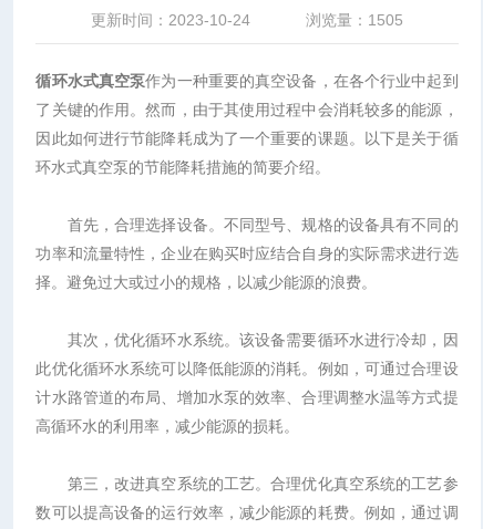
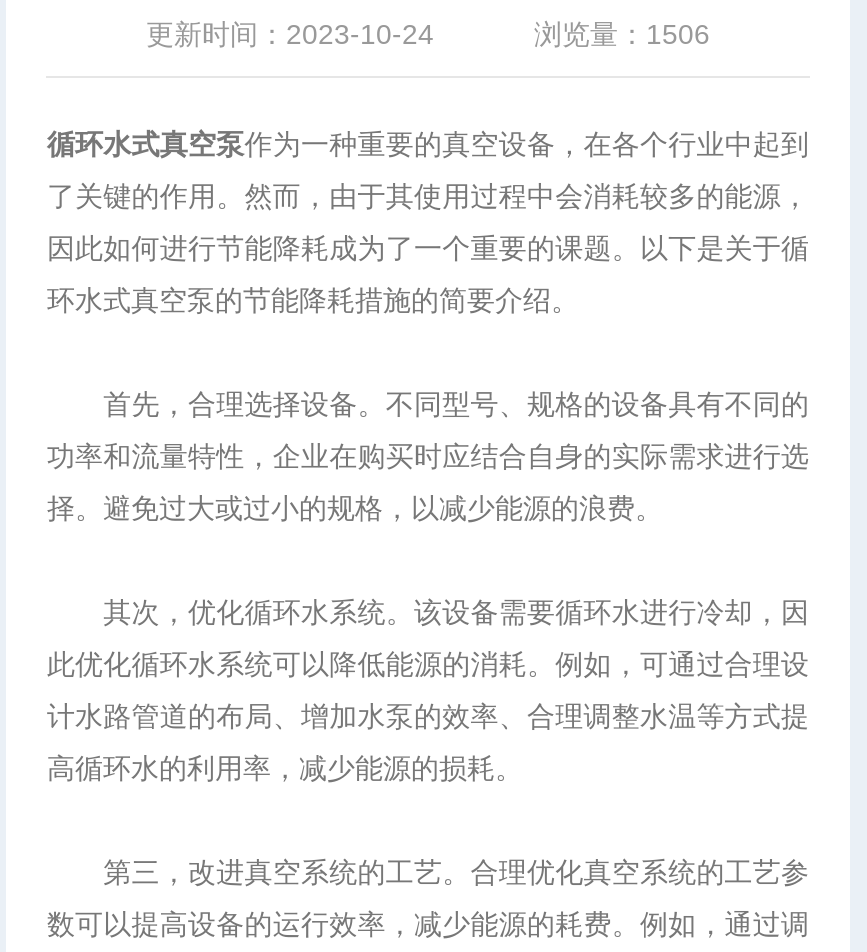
[306,11,403,29] 浏览量：1505 -> [534,18,710,50] 浏览量：1506

